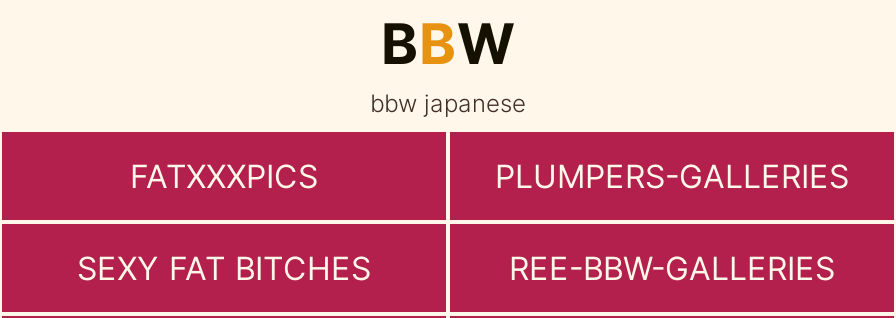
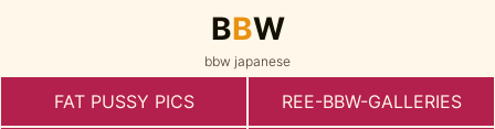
[77,156,849,288] FATXXXPICS | PLUMPERS-GALLERIES | SEXY FAT BITCHES -> [54,90,194,112] FAT PUSSY PICS

